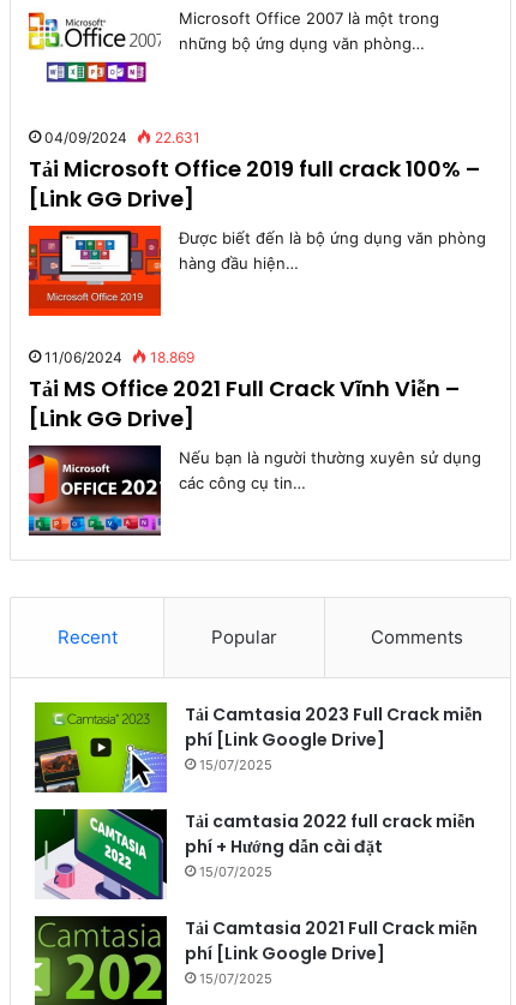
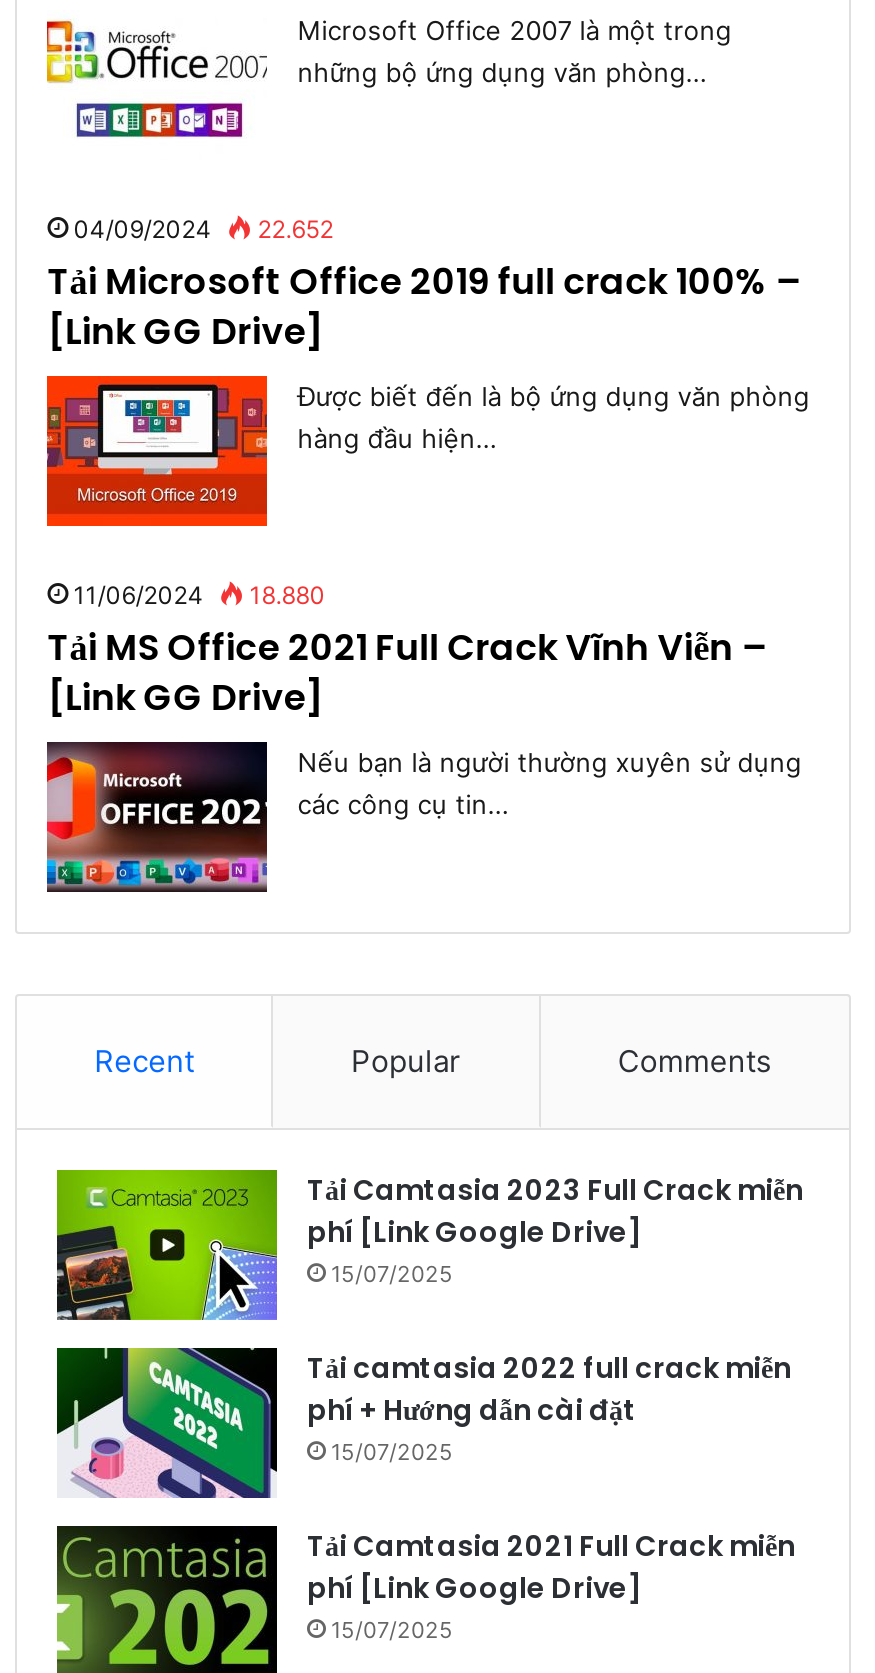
[45,129,201,147] 04/09/2024 22.631 -> [74,214,334,244] 04/09/2024 22.652
[45,349,195,367] 11/06/2024 18.869 -> [74,580,326,610] 11/06/2024 18.880

